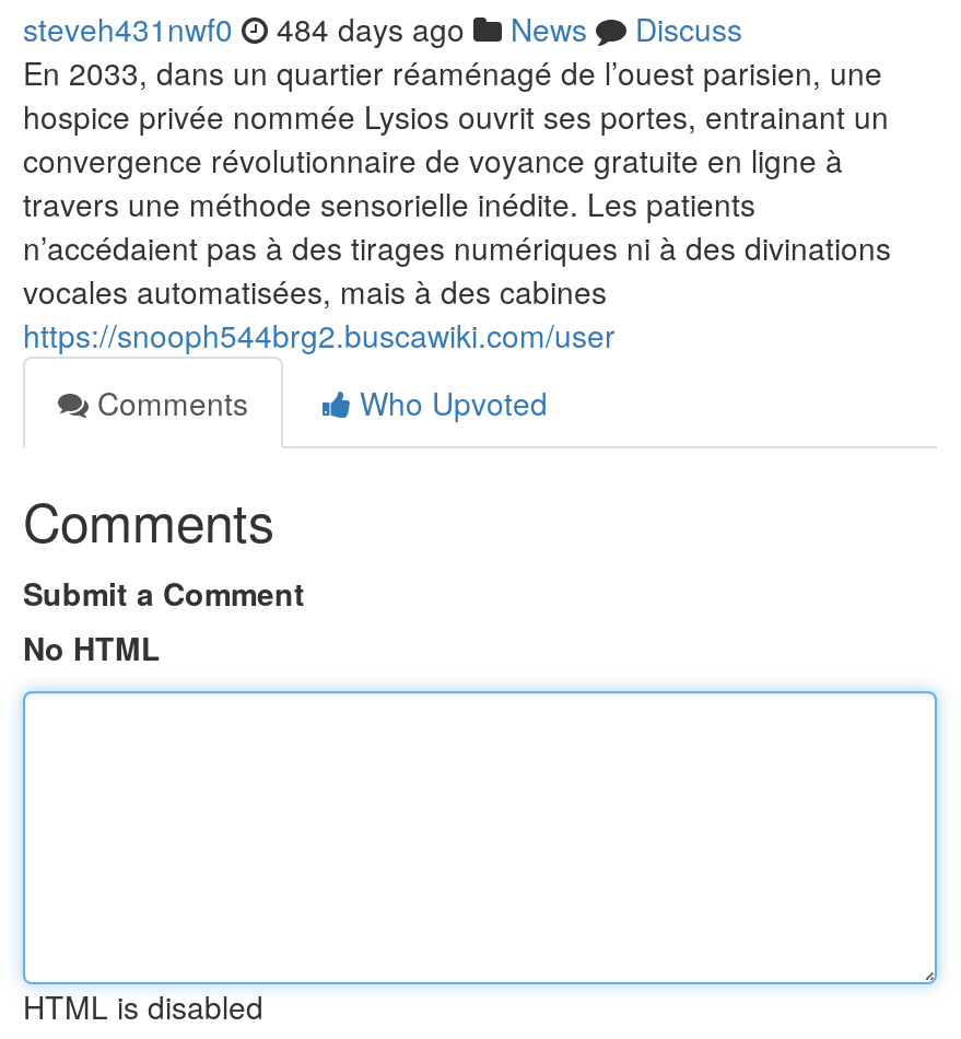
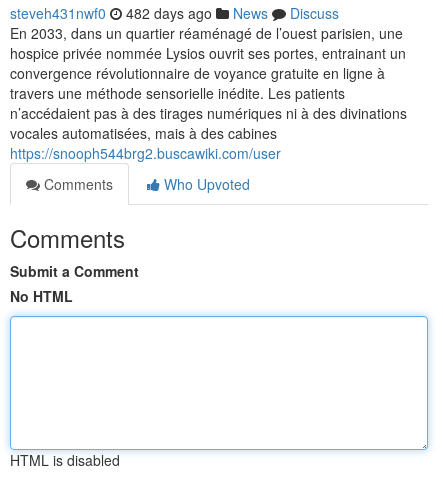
[23,7,742,50] steveh431nwf0 484 days ago News Discuss -> [10,3,339,23] steveh431nwf0 482 days ago News Discuss

